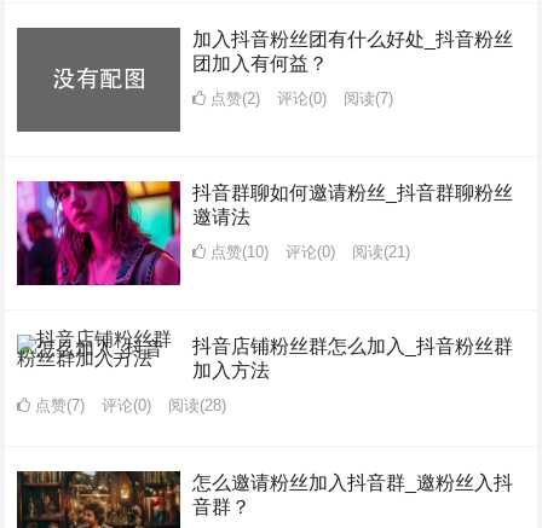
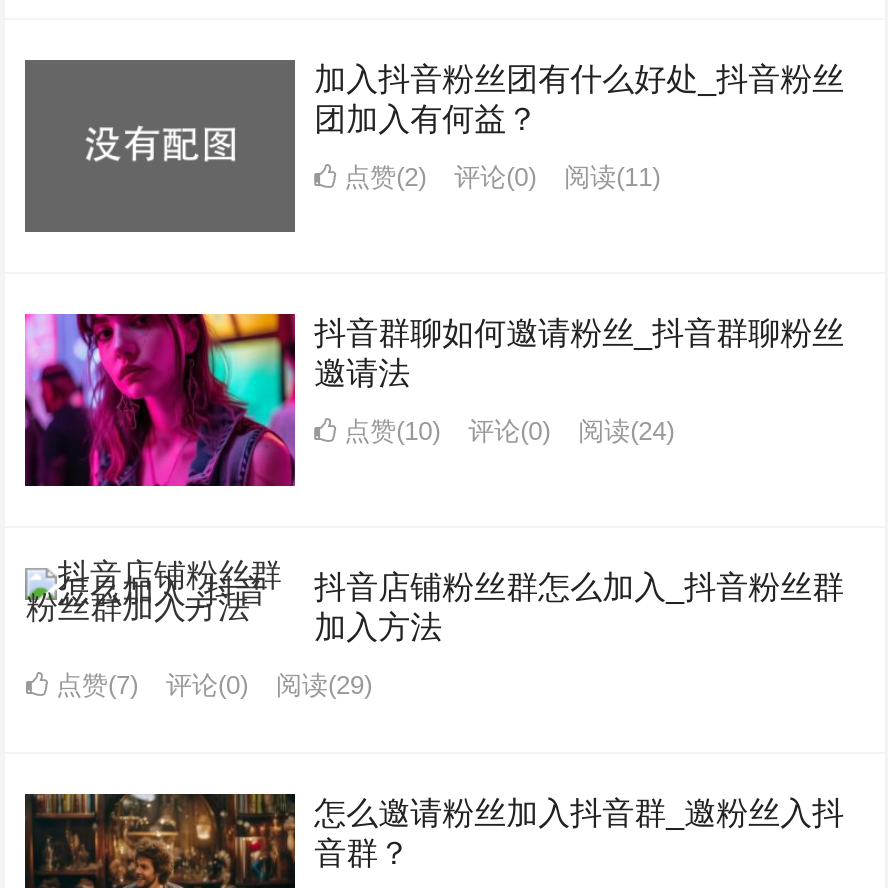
[205,90,393,108] 点赞(2) 评论(0) 阅读(7) -> [336,162,660,192] 点赞(2) 评论(0) 阅读(11)
[205,243,410,261] 点赞(10) 评论(0) 阅读(21) -> [336,416,674,446] 点赞(10) 评论(0) 阅读(24)
[31,397,227,415] 点赞(7) 评论(0) 阅读(28) -> [48,670,372,700] 点赞(7) 评论(0) 阅读(29)

